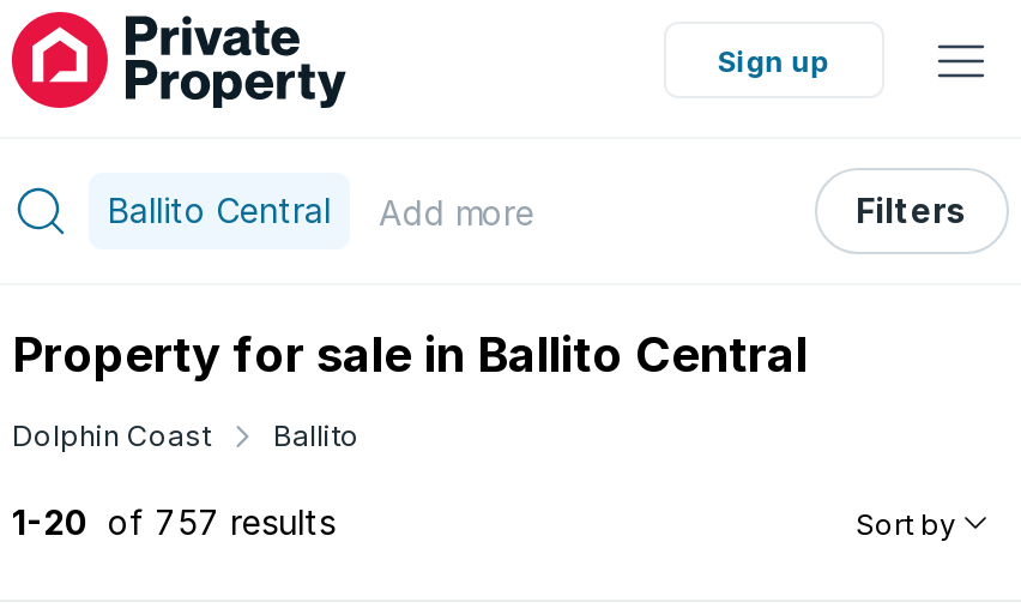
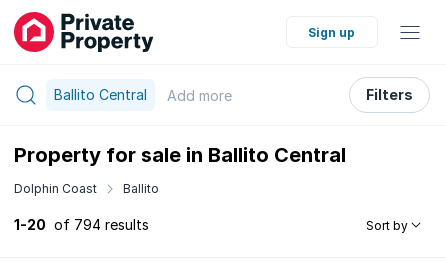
[12,502,336,543] 1-20 of 757 results -> [14,216,149,233] 1-20 of 794 results

